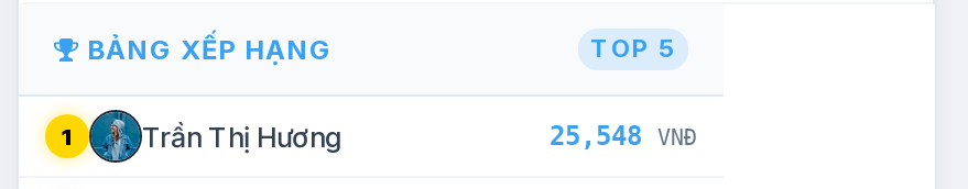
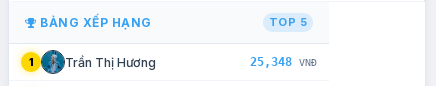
[550,120,697,151] 25,548 VNĐ -> [250,54,317,68] 25,348 VNĐ

